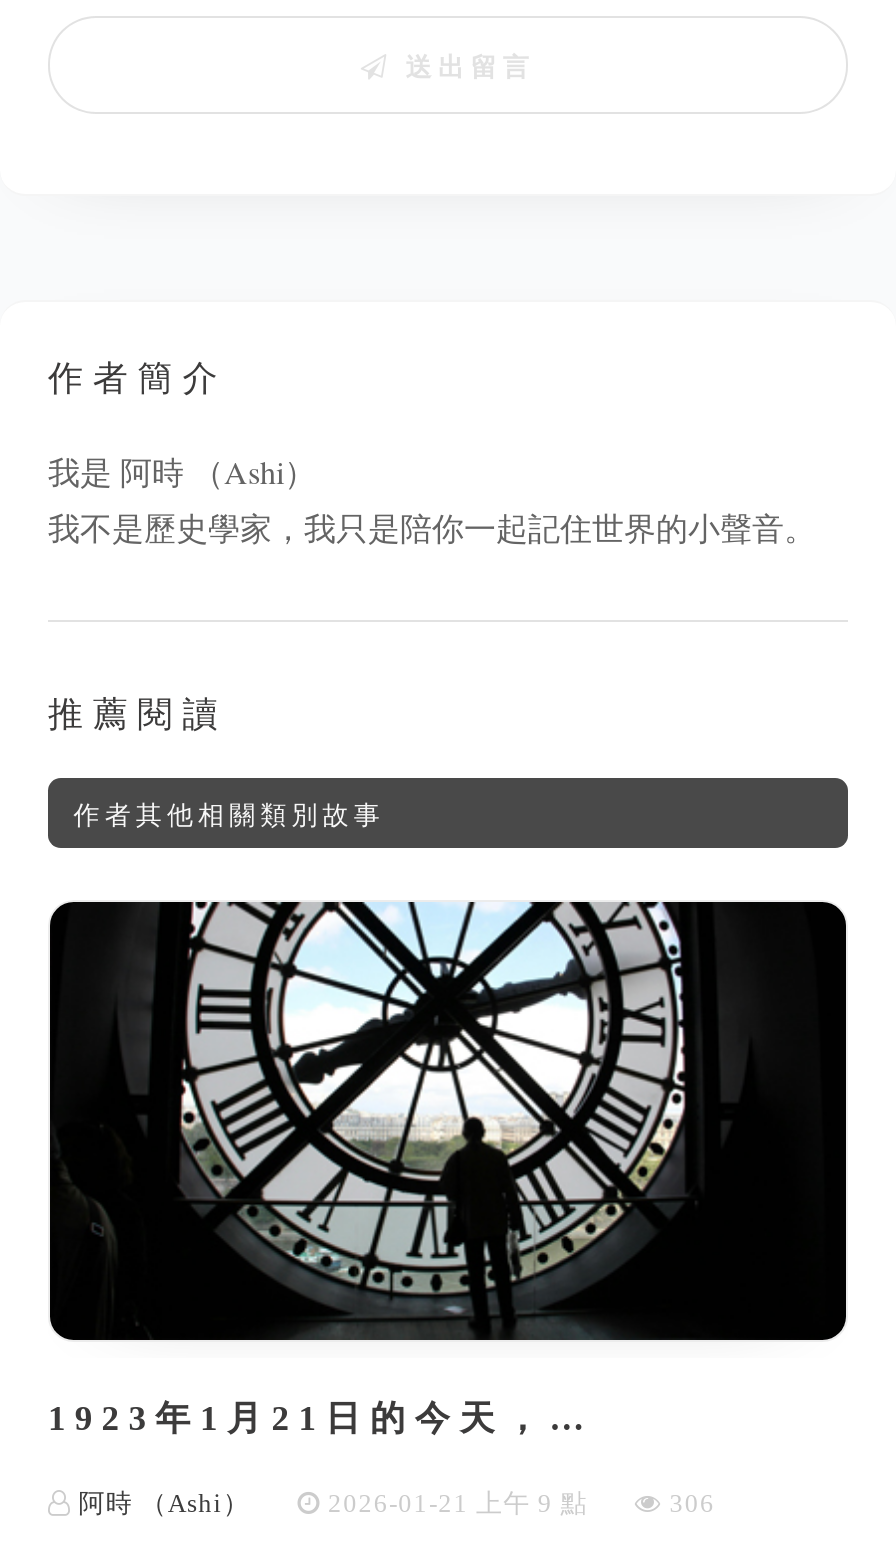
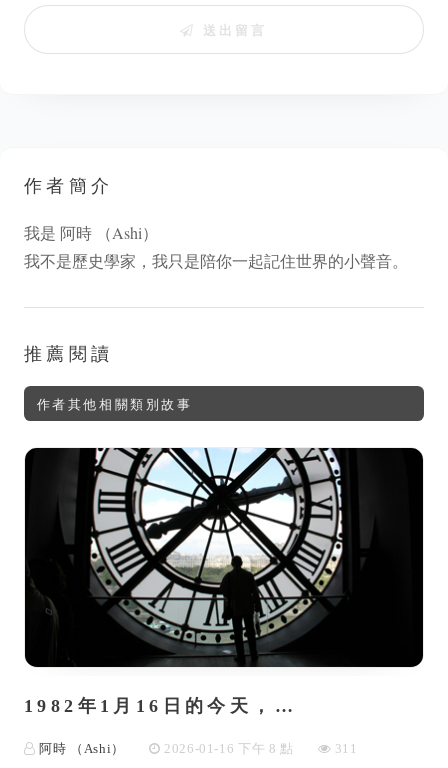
[48,1397,594,1437] 1923年1月21日的今天，… -> [24,696,297,716] 1982年1月16日的今天，…
[321,1490,715,1518] 2026-01-21 上午 9 點 | 306 -> [160,742,358,756] 2026-01-16 下午 8 點 | 311

